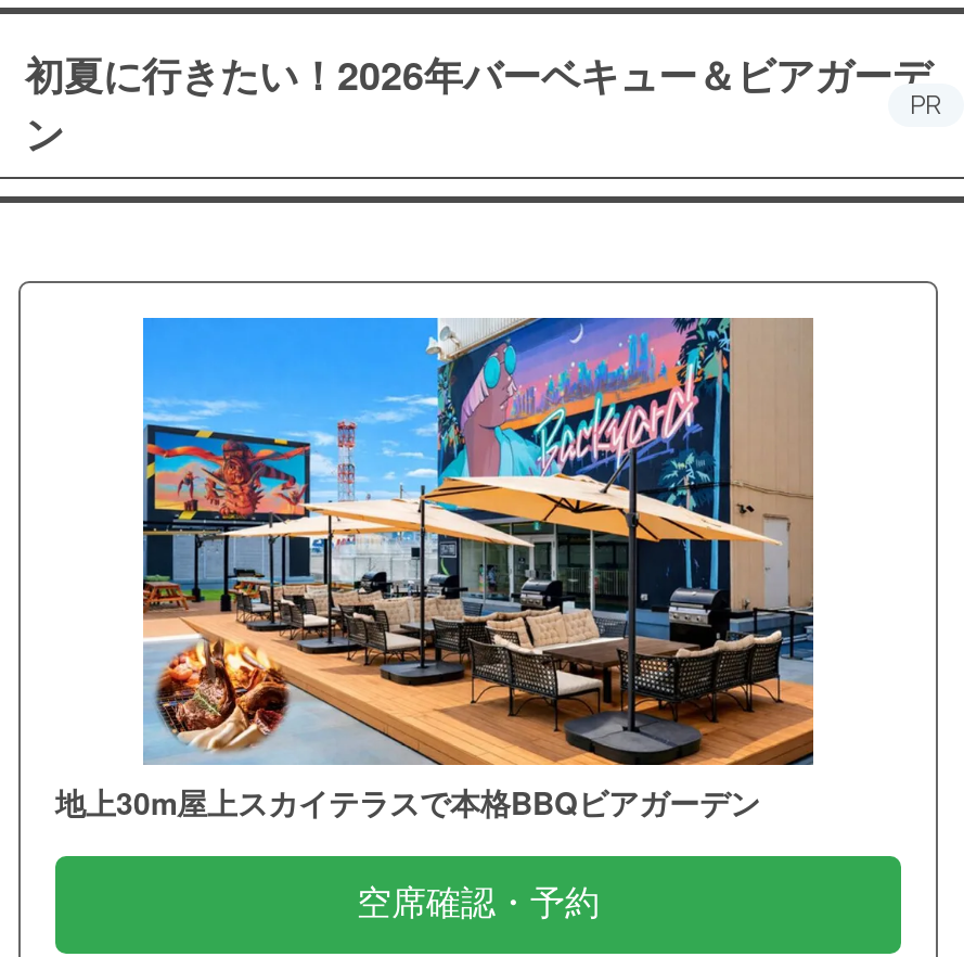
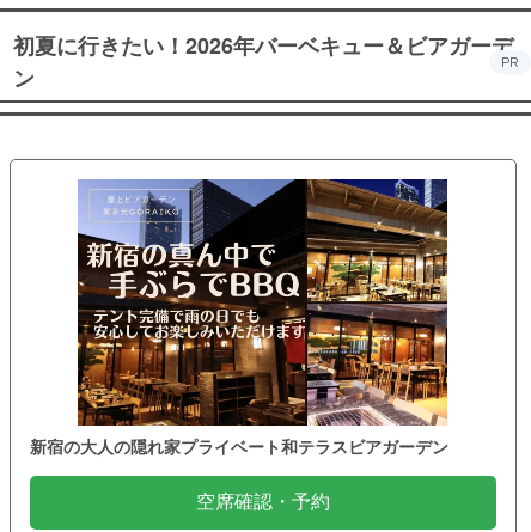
[55,315,817,824] [image] | 地上30m屋上スカイテラスで本格BBQビアガーデン -> [30,178,448,458] [image] | 新宿の大人の隠れ家プライベート和テラスビアガーデン

